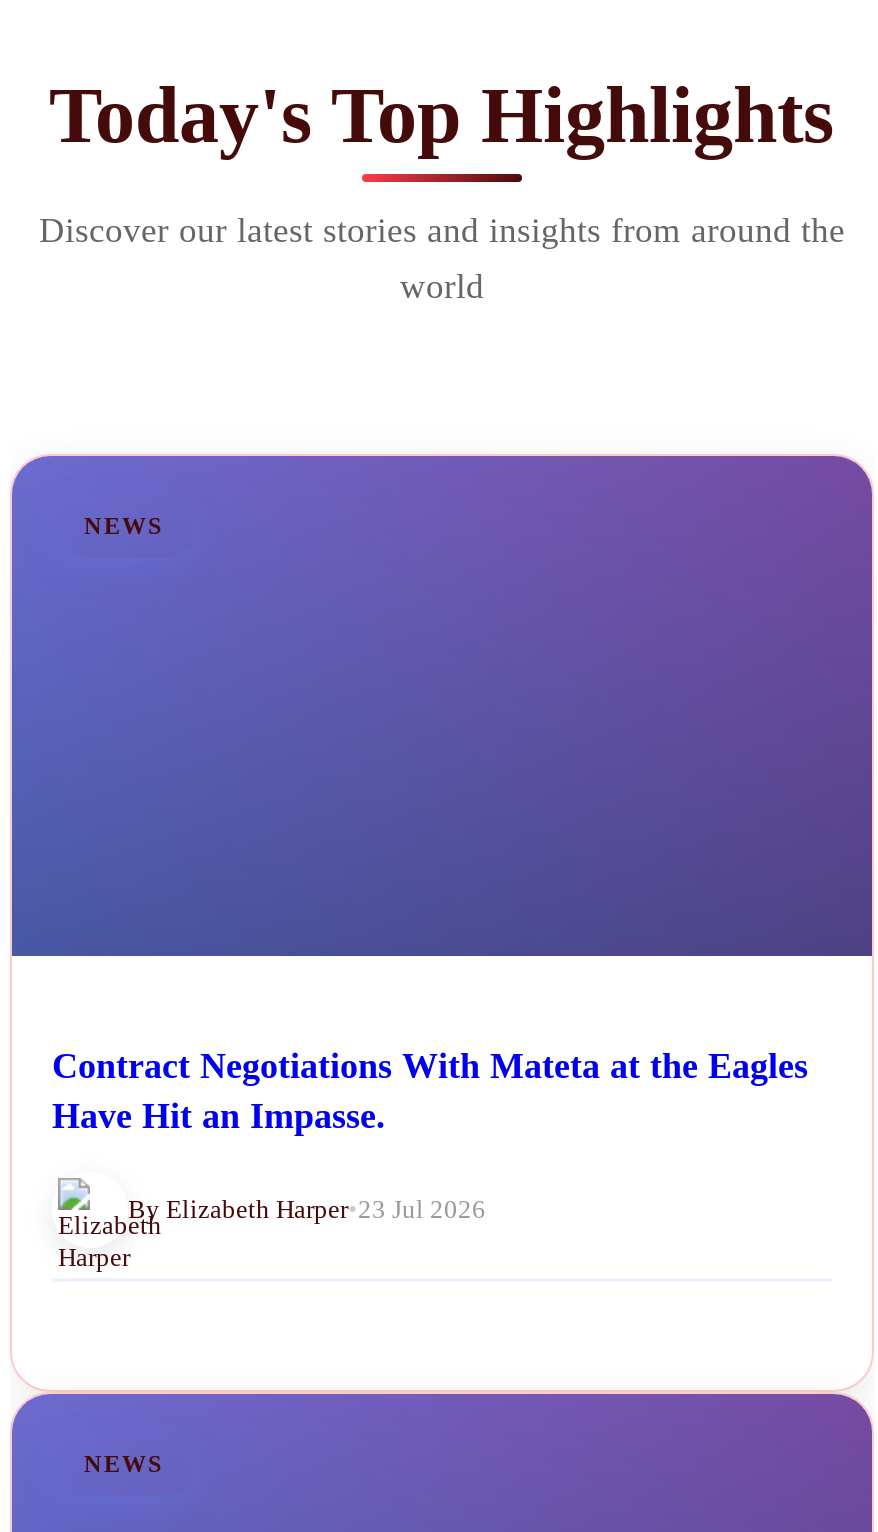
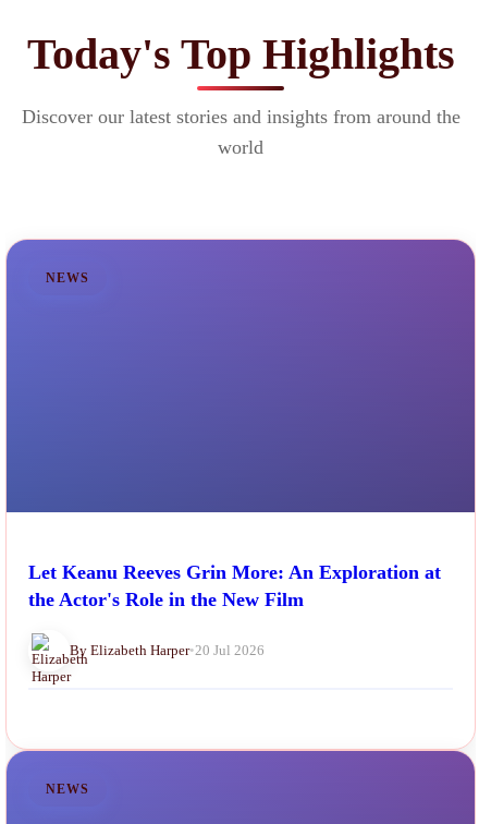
[52,1046,808,1136] Contract Negotiations With Mateta at the Eagles | Have Hit an Impasse. -> [28,562,441,611] Let Keanu Reeves Grin More: An Exploration at | the Actor's Role in the New Film
[128,1194,486,1224] By Elizabeth Harper • 23 Jul 2026 -> [70,642,265,659] By Elizabeth Harper • 20 Jul 2026

